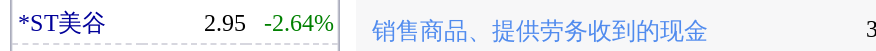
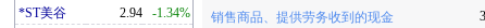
[204,9,246,37] 2.95 -> [120,5,142,20] 2.94
[264,9,334,37] -2.64% -> [152,5,190,20] -1.34%

